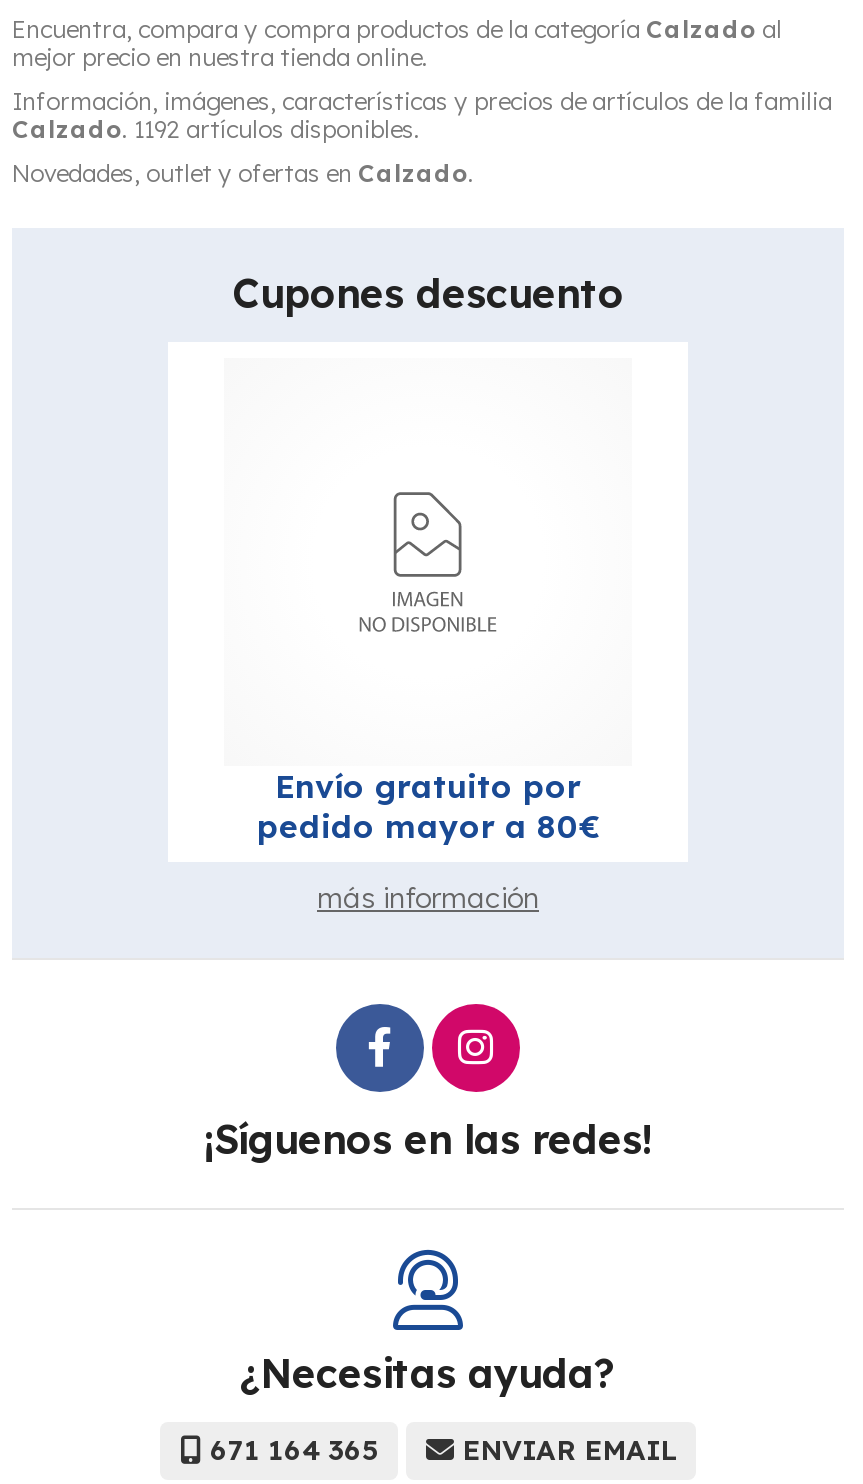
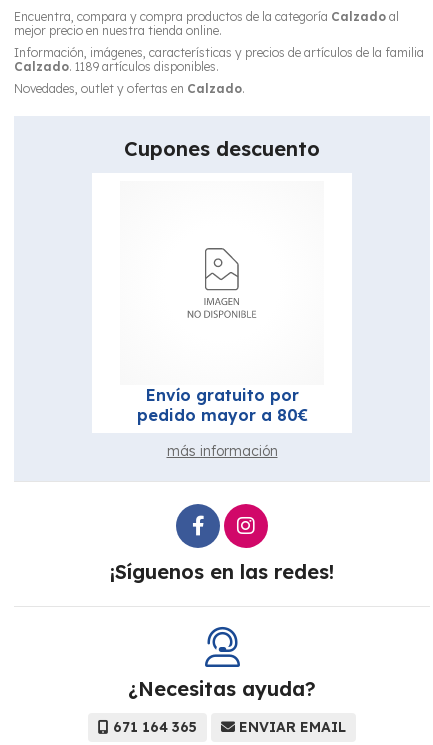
[12,114,420,144] Calzado. 1192 artículos disponibles. -> [14,59,219,74] Calzado. 1189 artículos disponibles.

